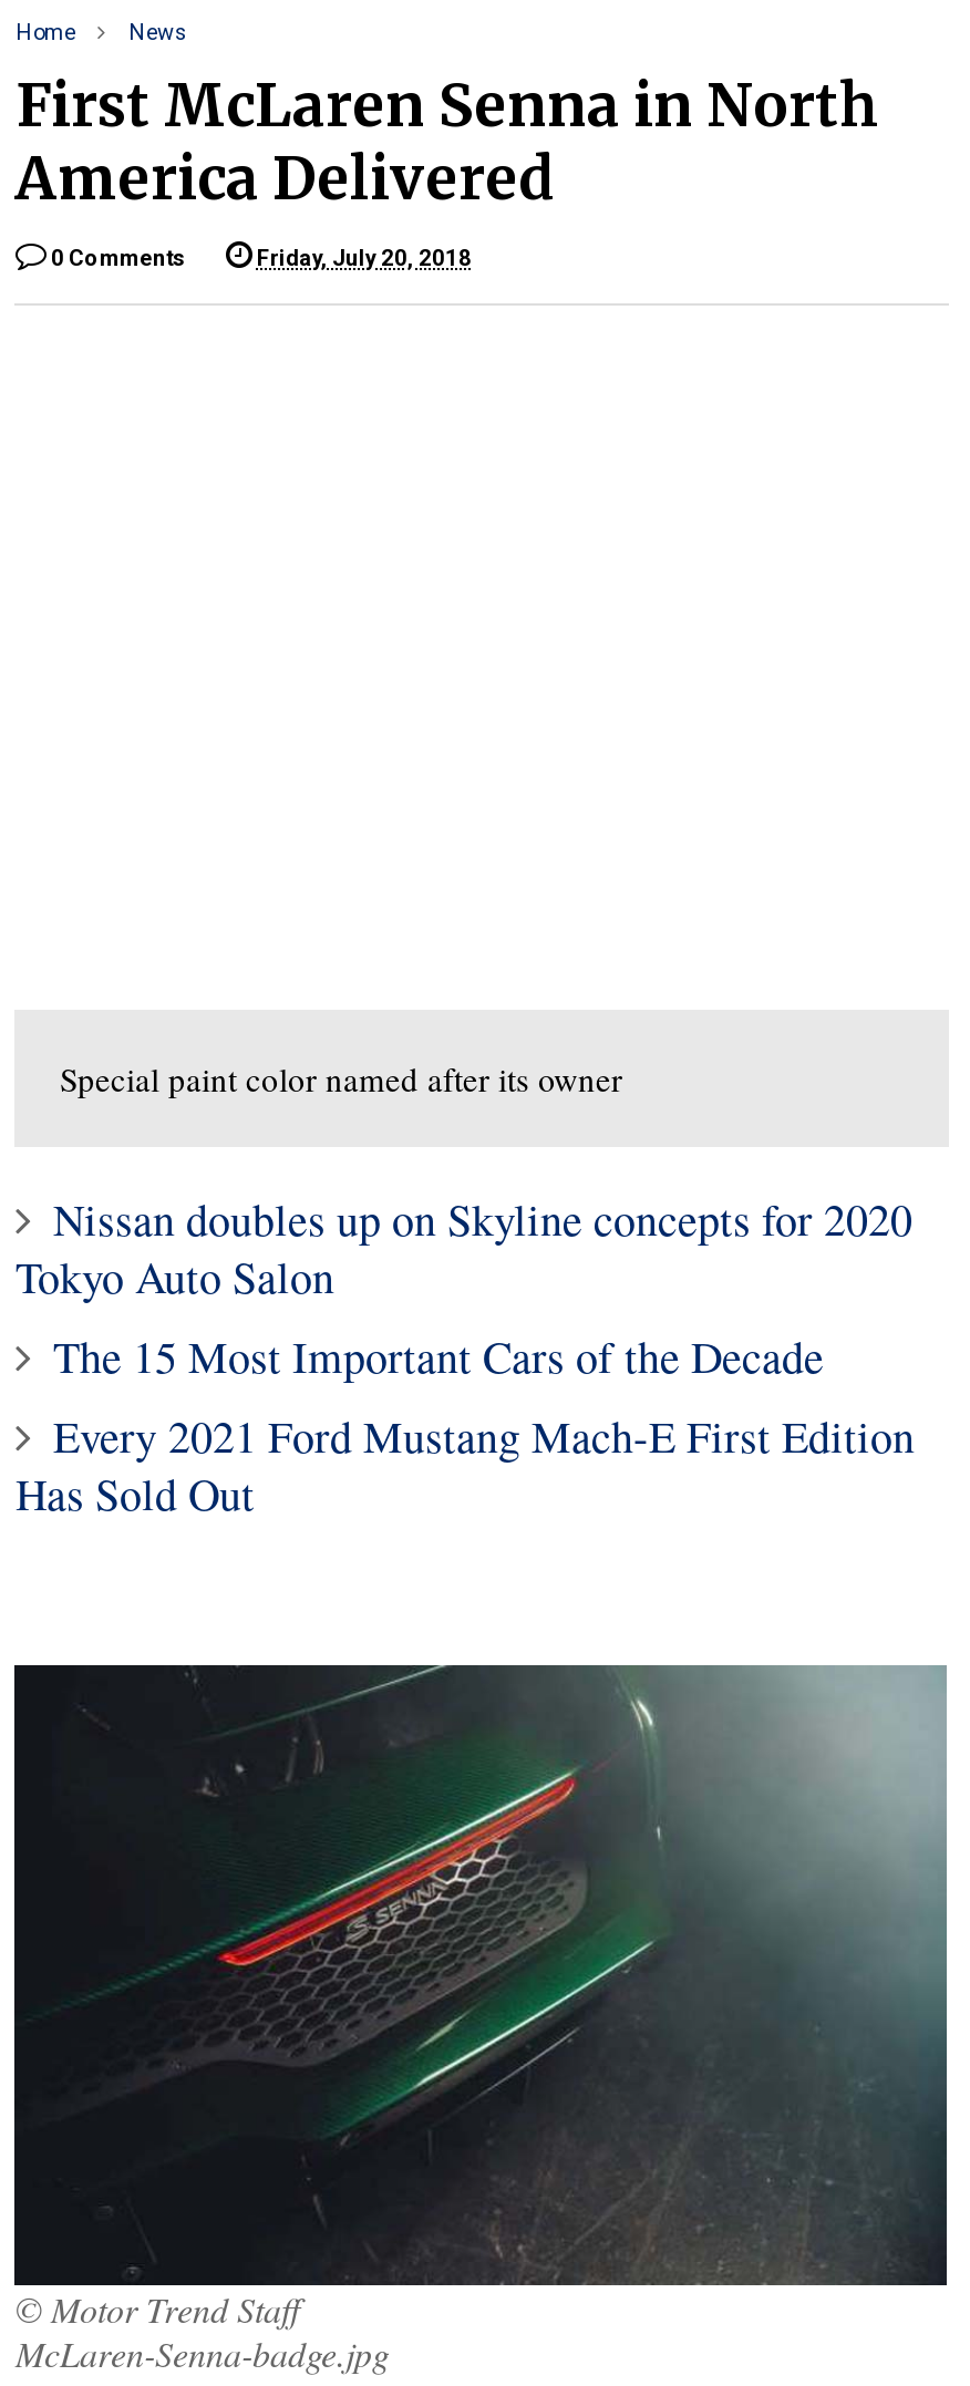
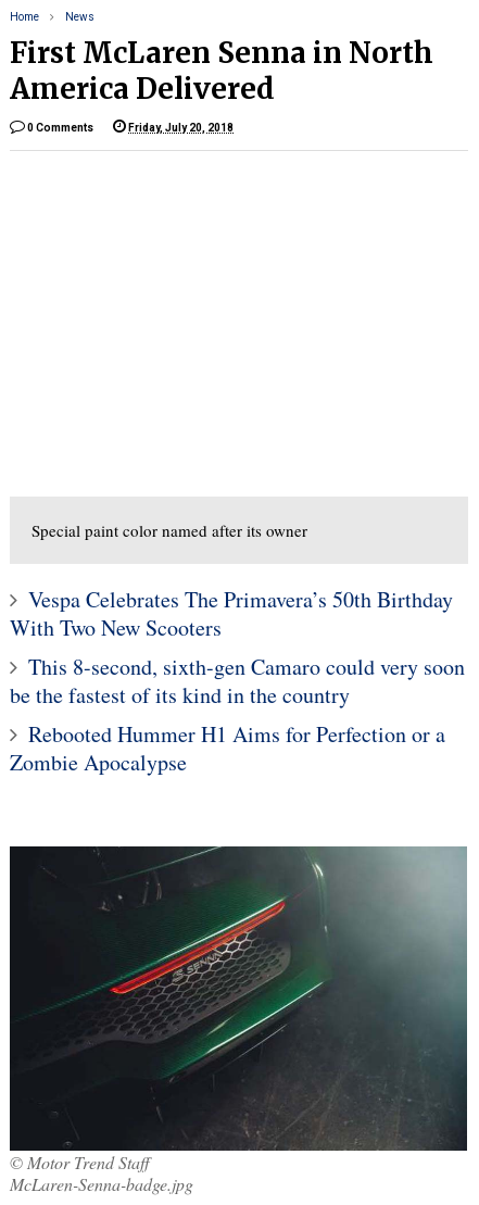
[15,1189,914,1523] Nissan doubles up on Skyline concepts for 2020 | Tokyo Auto Salon | The 15 Most Important Cars of the Decade | Every 2021 Ford Mustang Mach-E First Edition | Has Sold Out -> [10,585,465,777] Vespa Celebrates The Primavera’s 50th Birthday | With Two New Scooters | This 8-second, sixth-gen Camaro could very soon | be the fastest of its kind in the country | Rebooted Hummer H1 Aims for Perfection or a | Zombie Apocalypse

